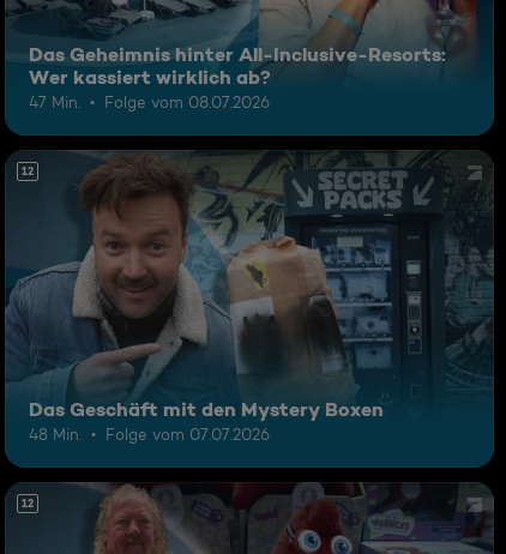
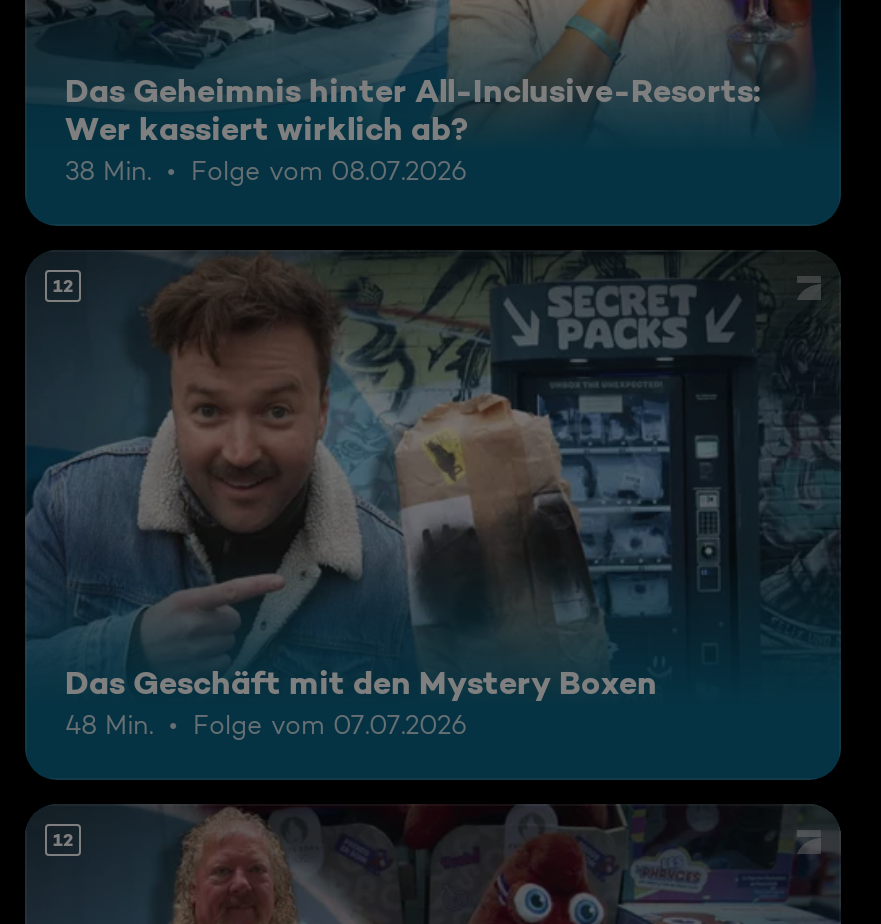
[29,92,270,111] 47 Min. Folge vom 08.07.2026 -> [65,154,467,186] 38 Min. Folge vom 08.07.2026

